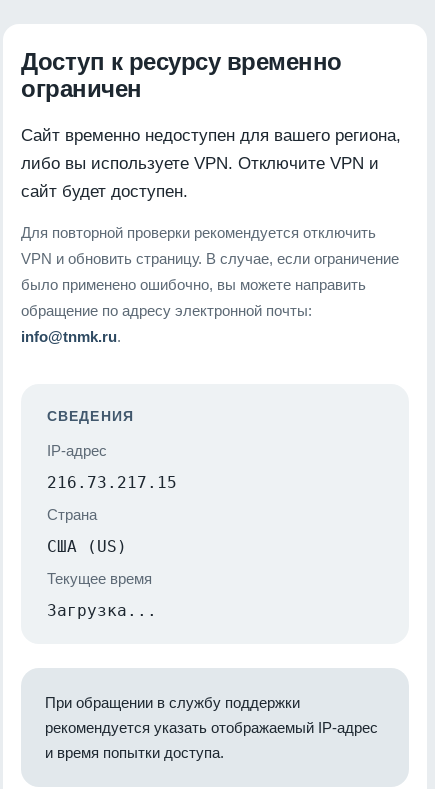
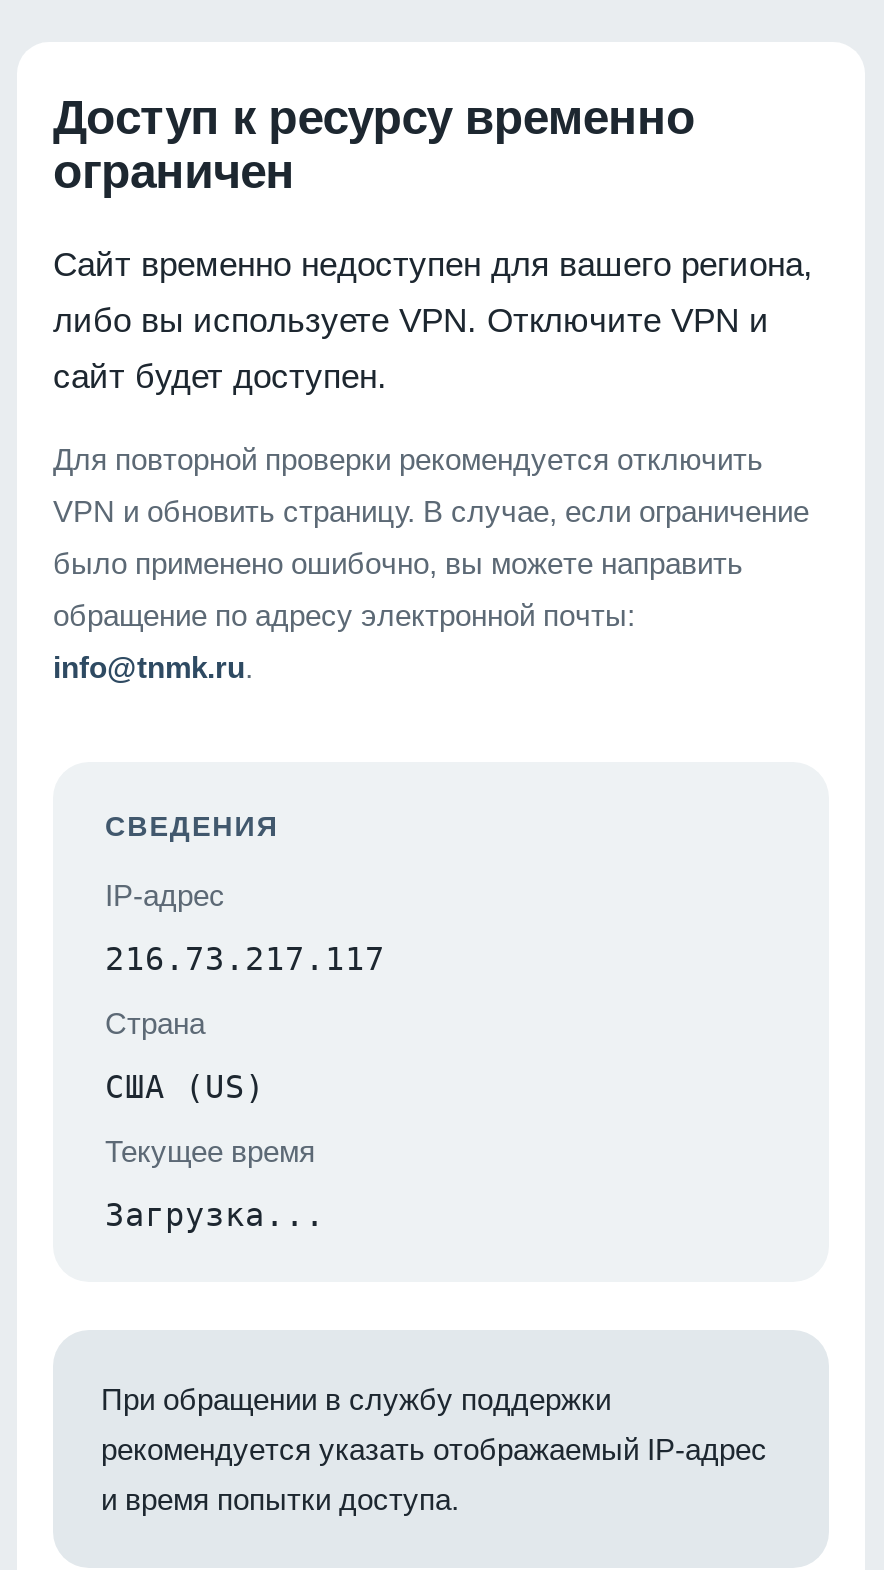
[47,472,177,491] 216.73.217.15 -> [105,939,385,977] 216.73.217.117

